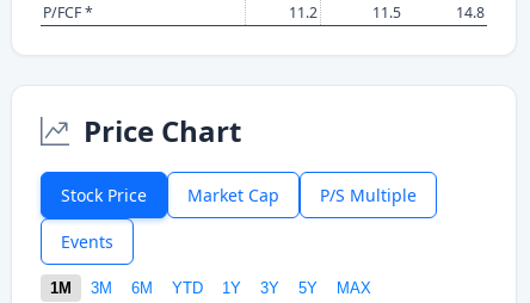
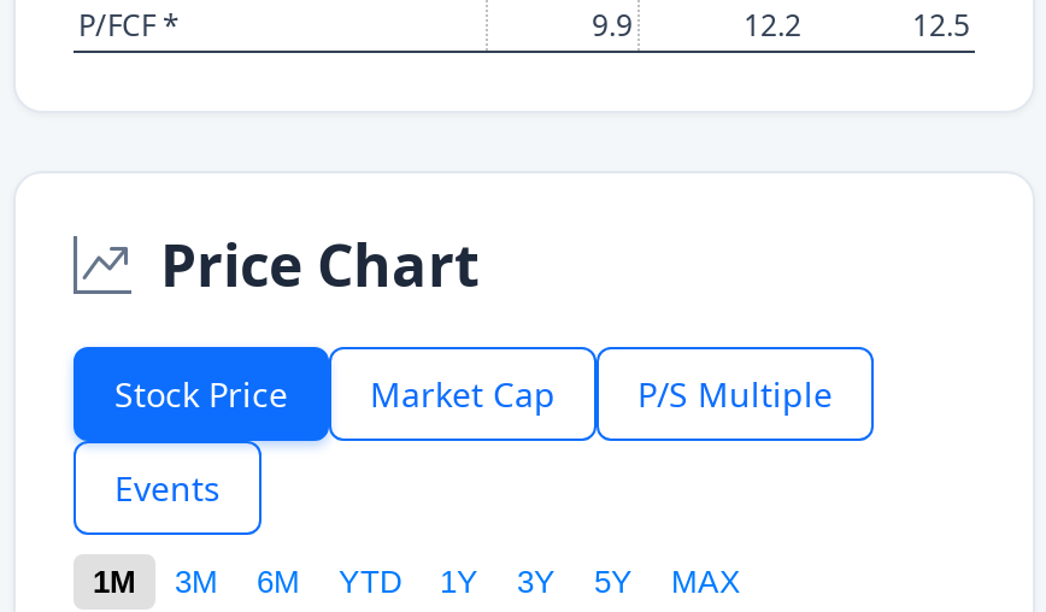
[289,2,318,23] 11.2 -> [592,5,633,46] 9.9
[372,2,401,23] 11.5 -> [744,5,801,46] 12.2
[456,2,485,23] 14.8 -> [912,5,970,46] 12.5

